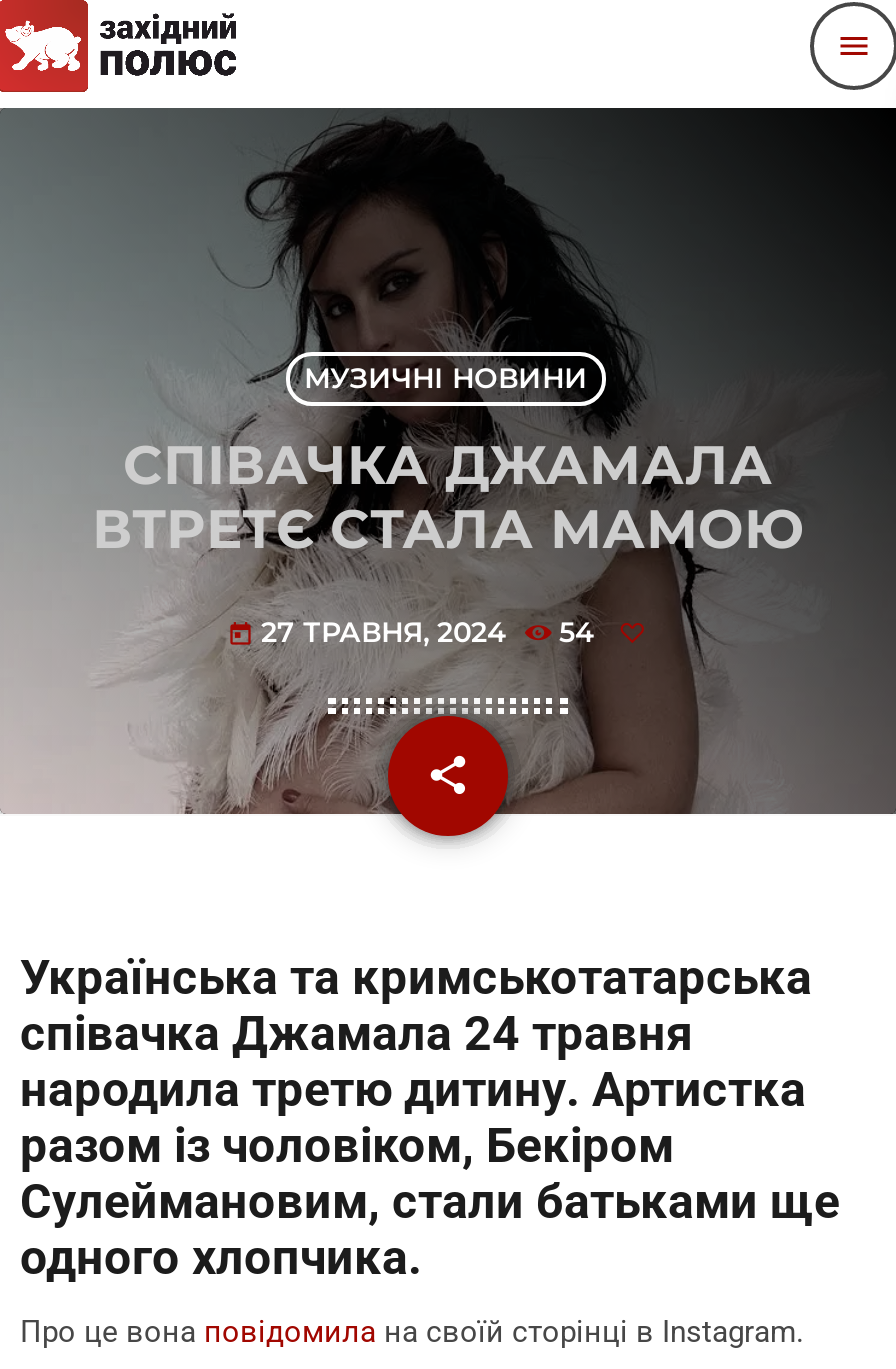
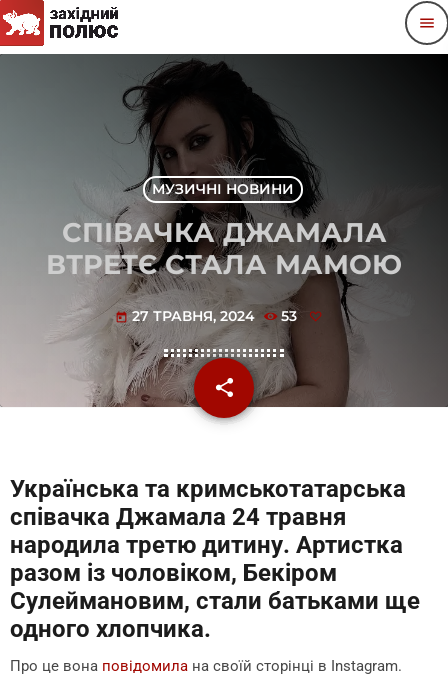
[559,614,603,650] 54 -> [280,307,300,325] 53

